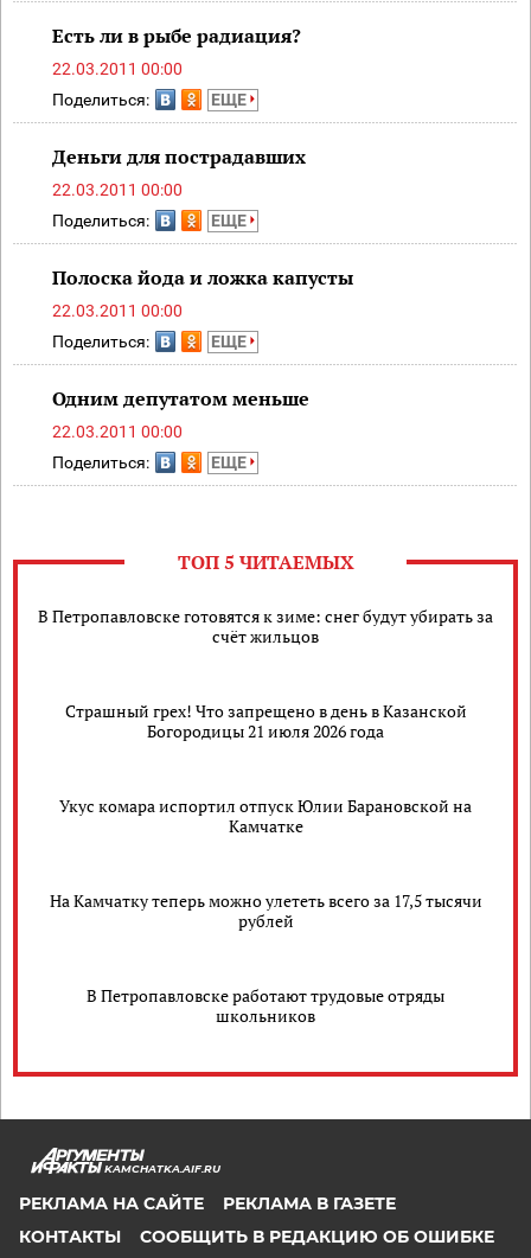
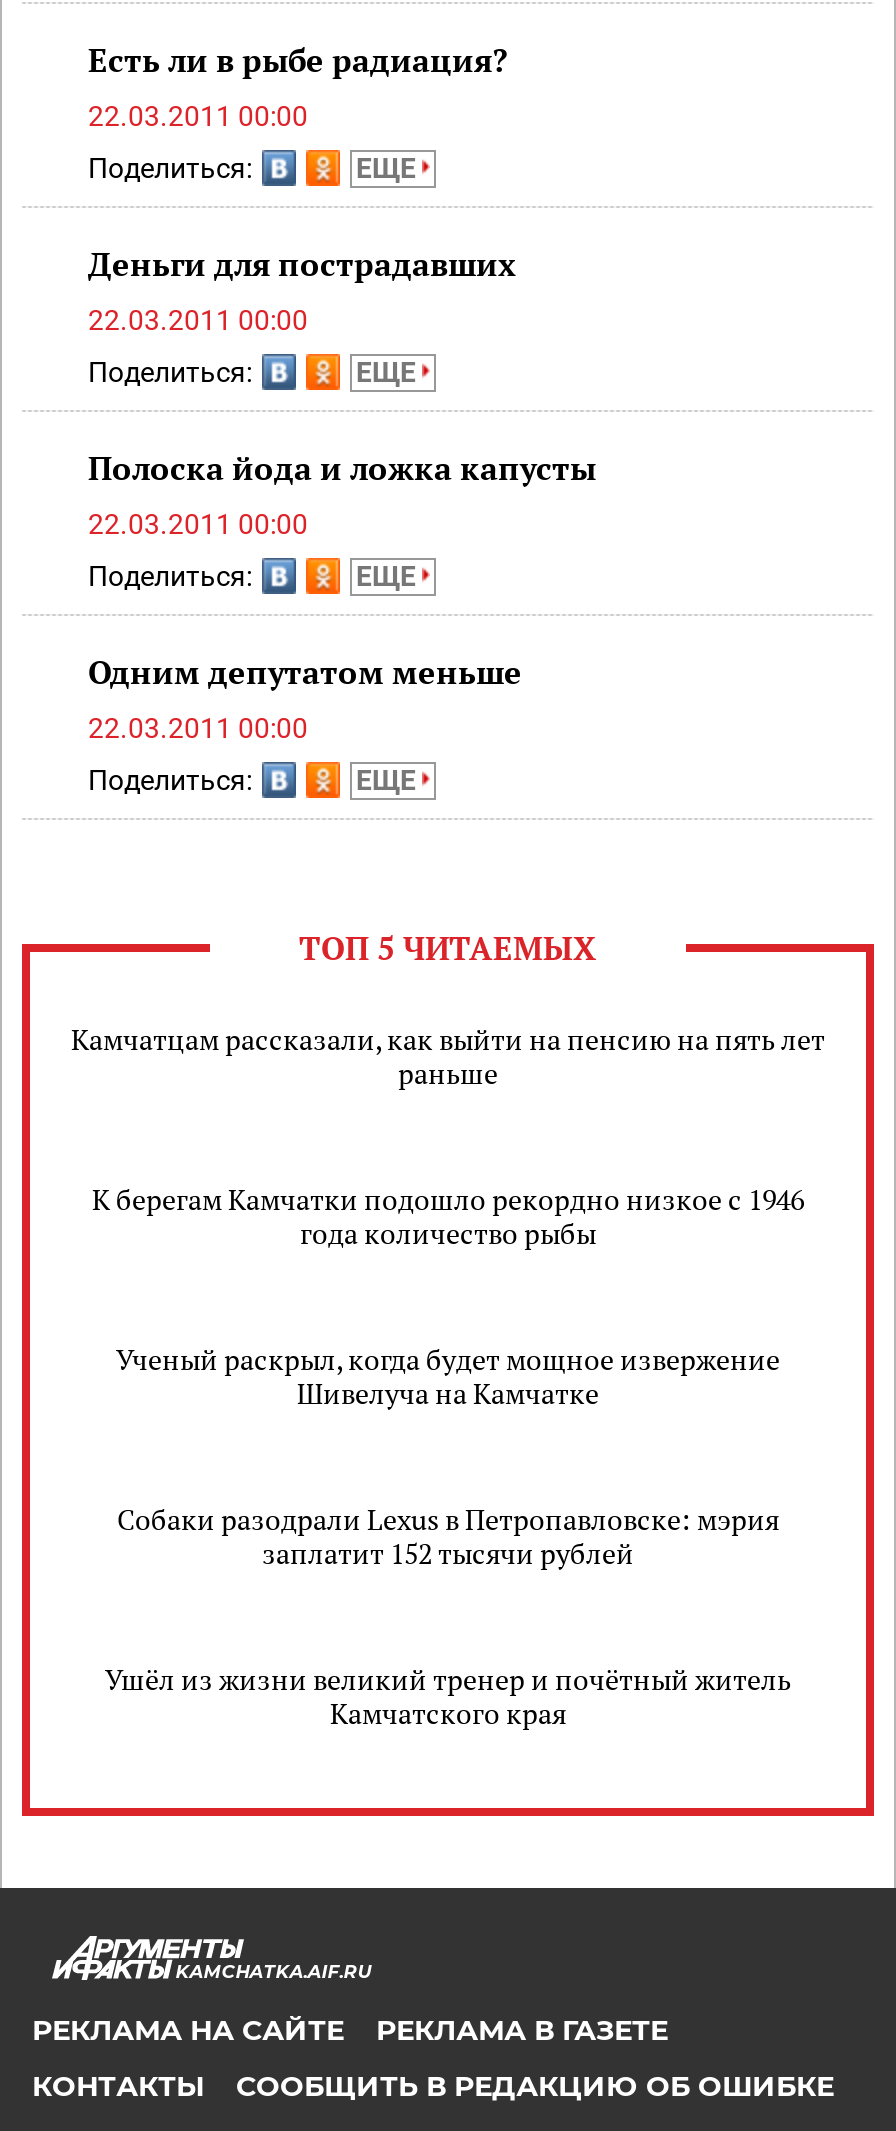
[38,605,493,647] В Петропавловске готовятся к зиме: снег будут убирать за | счёт жильцов -> [71,1020,825,1092] Камчатцам рассказали, как выйти на пенсию на пять лет | раньше
[65,700,466,742] Страшный грех! Что запрещено в день в Казанской | Богородицы 21 июля 2026 года -> [92,1180,804,1252] К берегам Камчатки подошло рекордно низкое с 1946 | года количество рыбы
[59,794,472,837] Укус комара испортил отпуск Юлии Барановской на | Камчатке -> [116,1340,780,1412] Ученый раскрыл, когда будет мощное извержение | Шивелуча на Камчатке
[49,889,482,932] На Камчатку теперь можно улететь всего за 17,5 тысячи | рублей -> [117,1500,779,1572] Собаки разодрали Lexus в Петропавловске: мэрия | заплатит 152 тысячи рублей
[87,984,444,1027] В Петропавловске работают трудовые отряды | школьников -> [105,1660,791,1732] Ушёл из жизни великий тренер и почётный житель | Камчатского края

